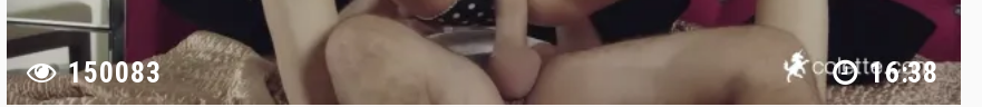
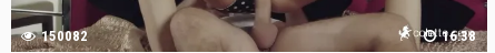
[61,55,161,89] 150083 -> [38,27,88,44] 150082

